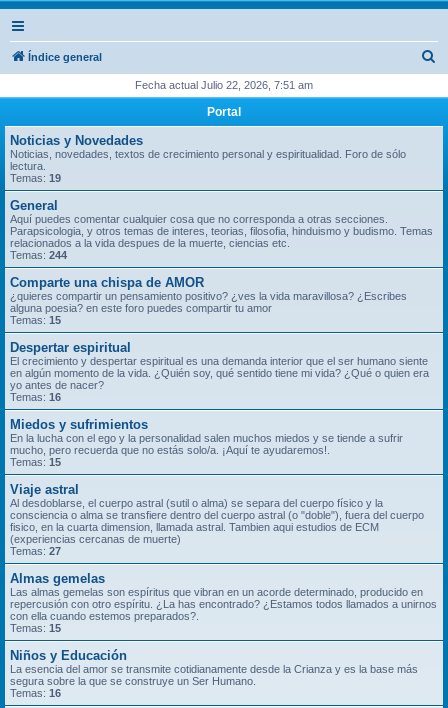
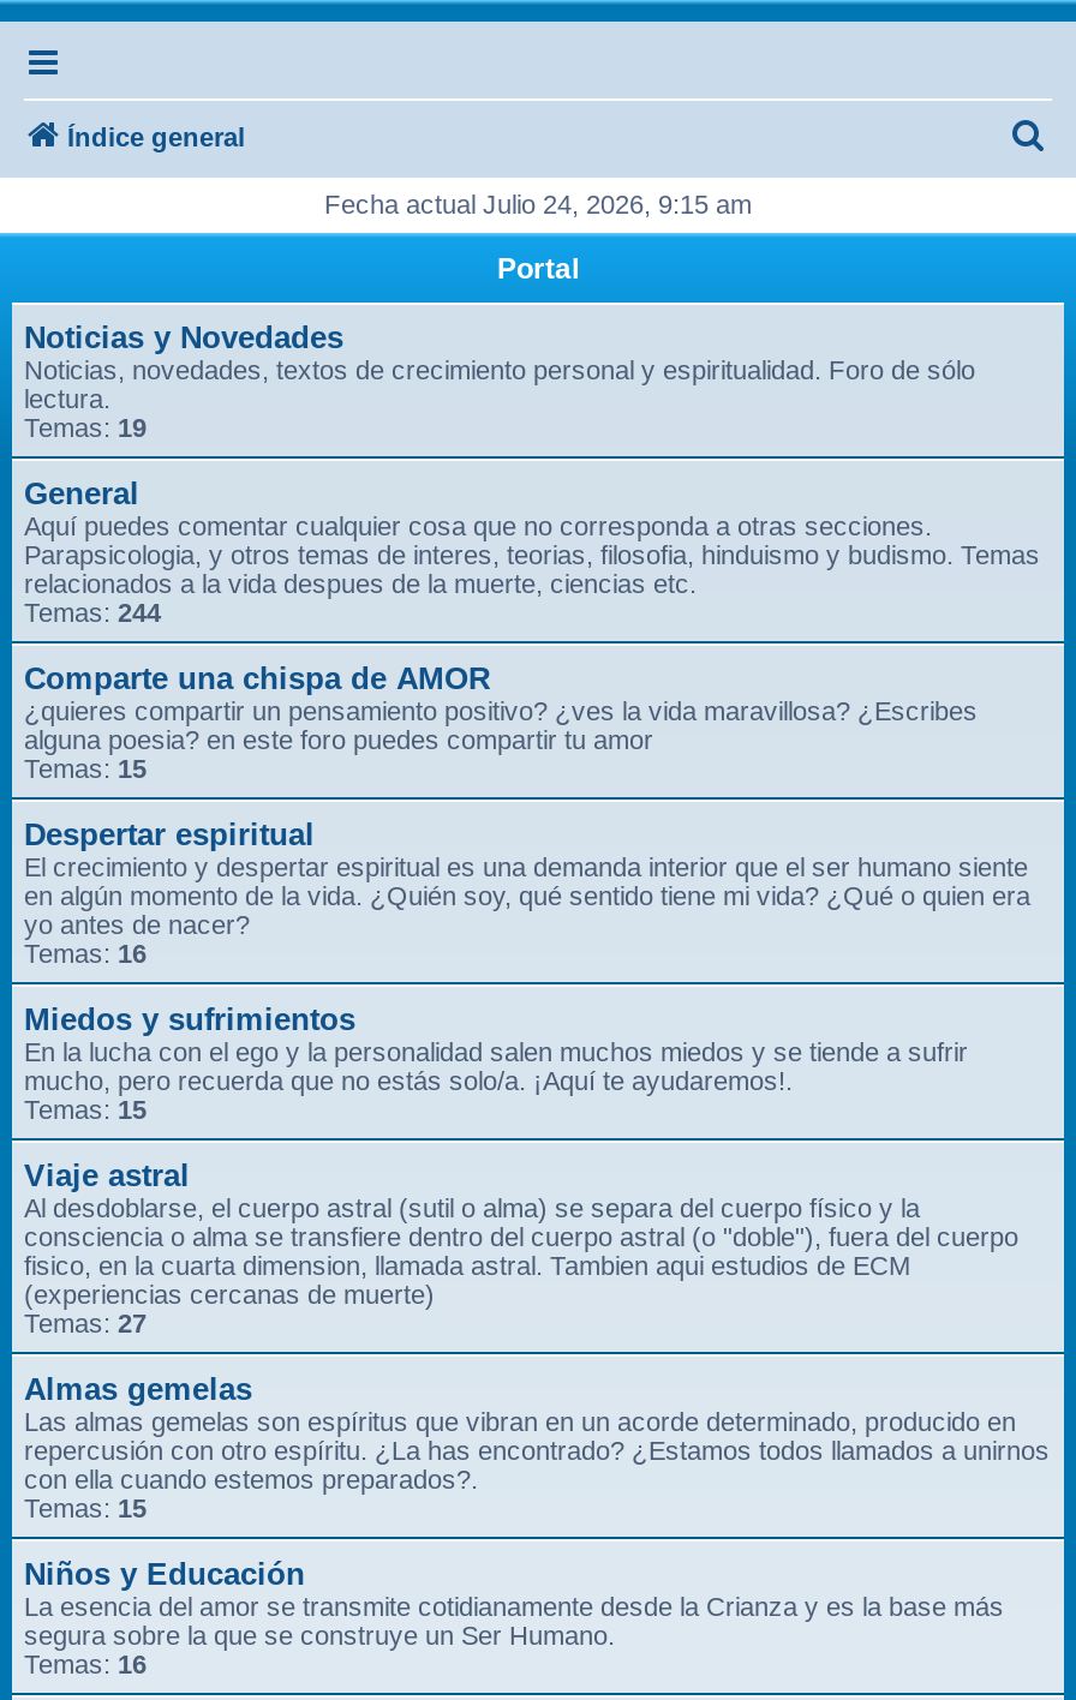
[135,79,313,91] Fecha actual Julio 22, 2026, 7:51 am -> [324,190,752,219] Fecha actual Julio 24, 2026, 9:15 am

